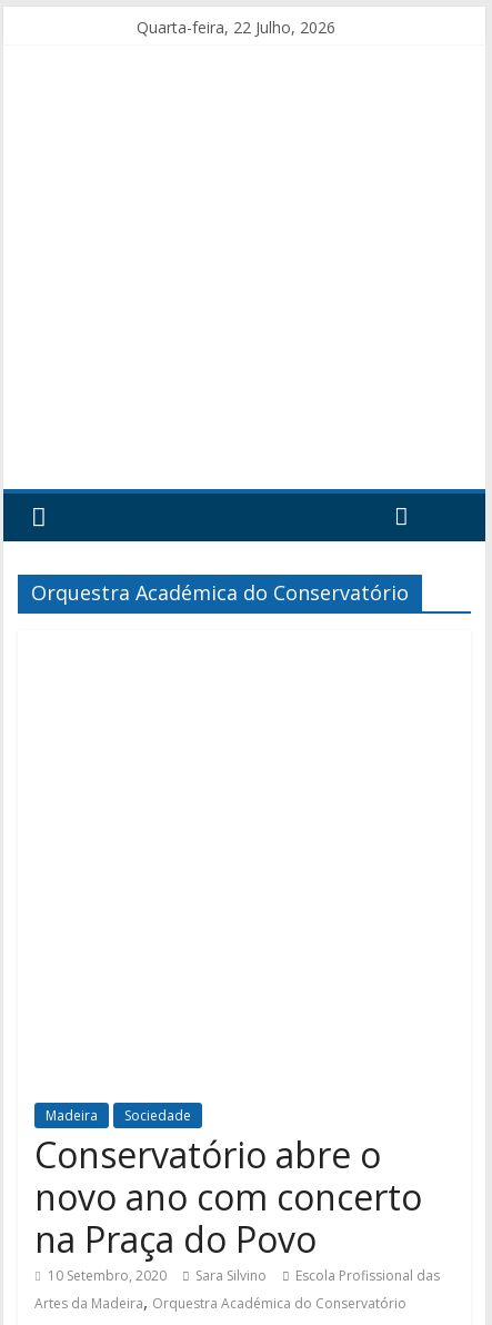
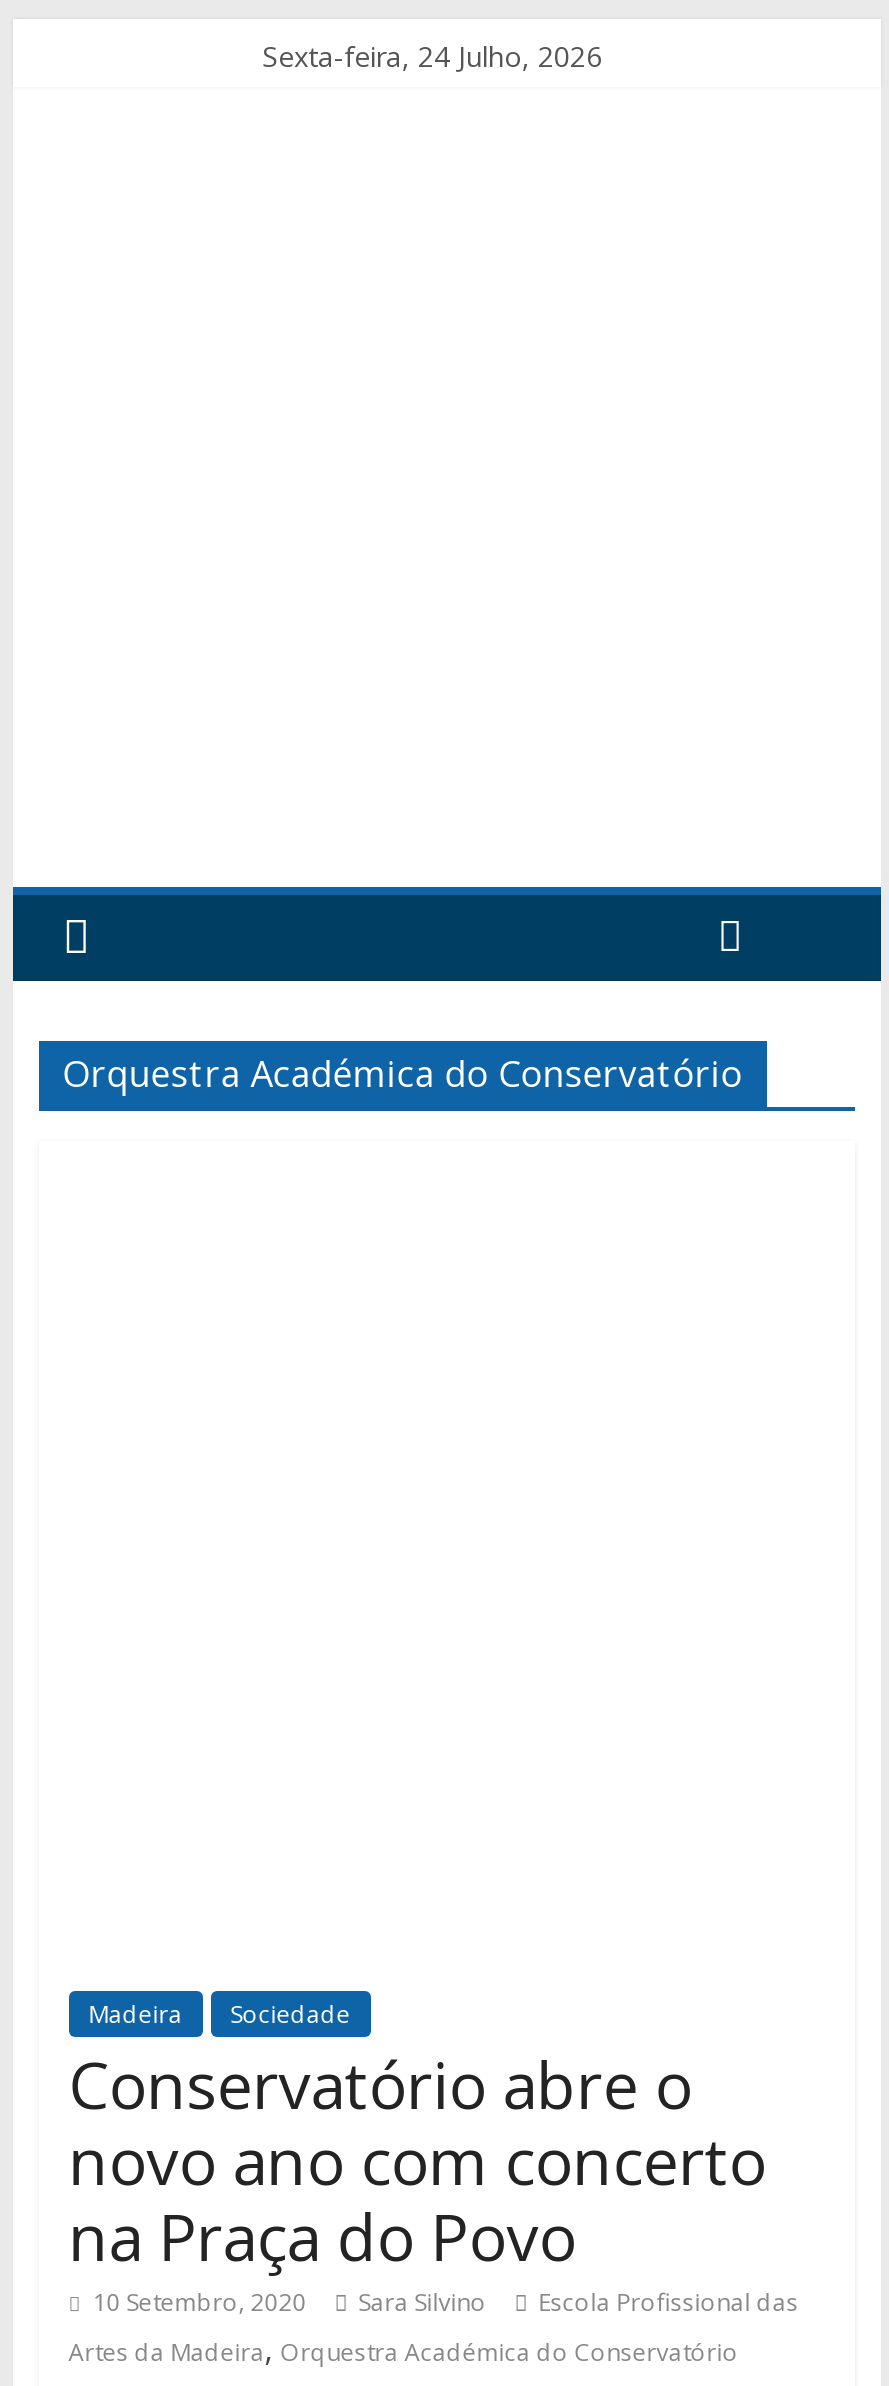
[137,17,335,38] Quarta-feira, 22 Julho, 2026 -> [262,37,602,75] Sexta-feira, 24 Julho, 2026

